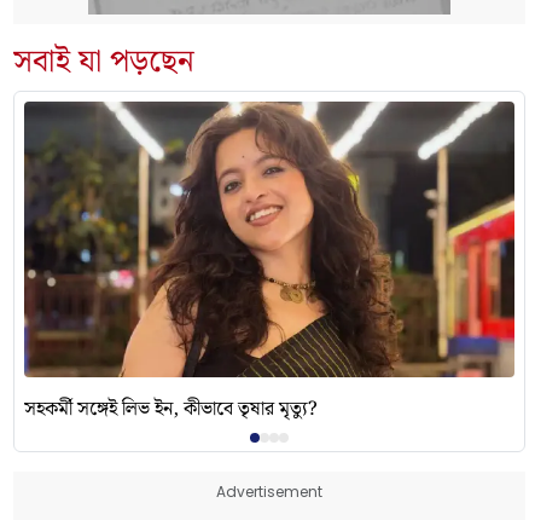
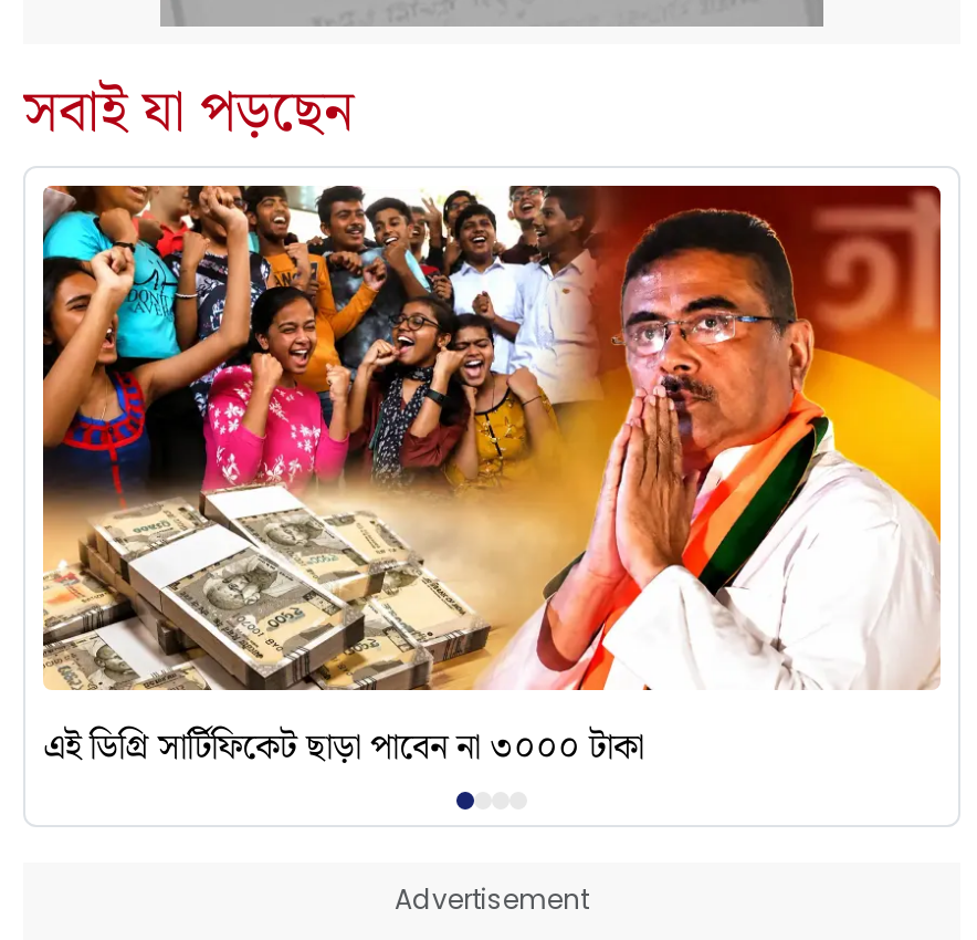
[23,100,516,425] [image] | সহকর্মী সঙ্গেই লিভ ইন, কীভাবে তৃষার মৃত্যু? -> [41,184,943,777] [image] | এই ডিগ্রি সার্টিফিকেট ছাড়া পাবেন না ৩০০০ টাকা

